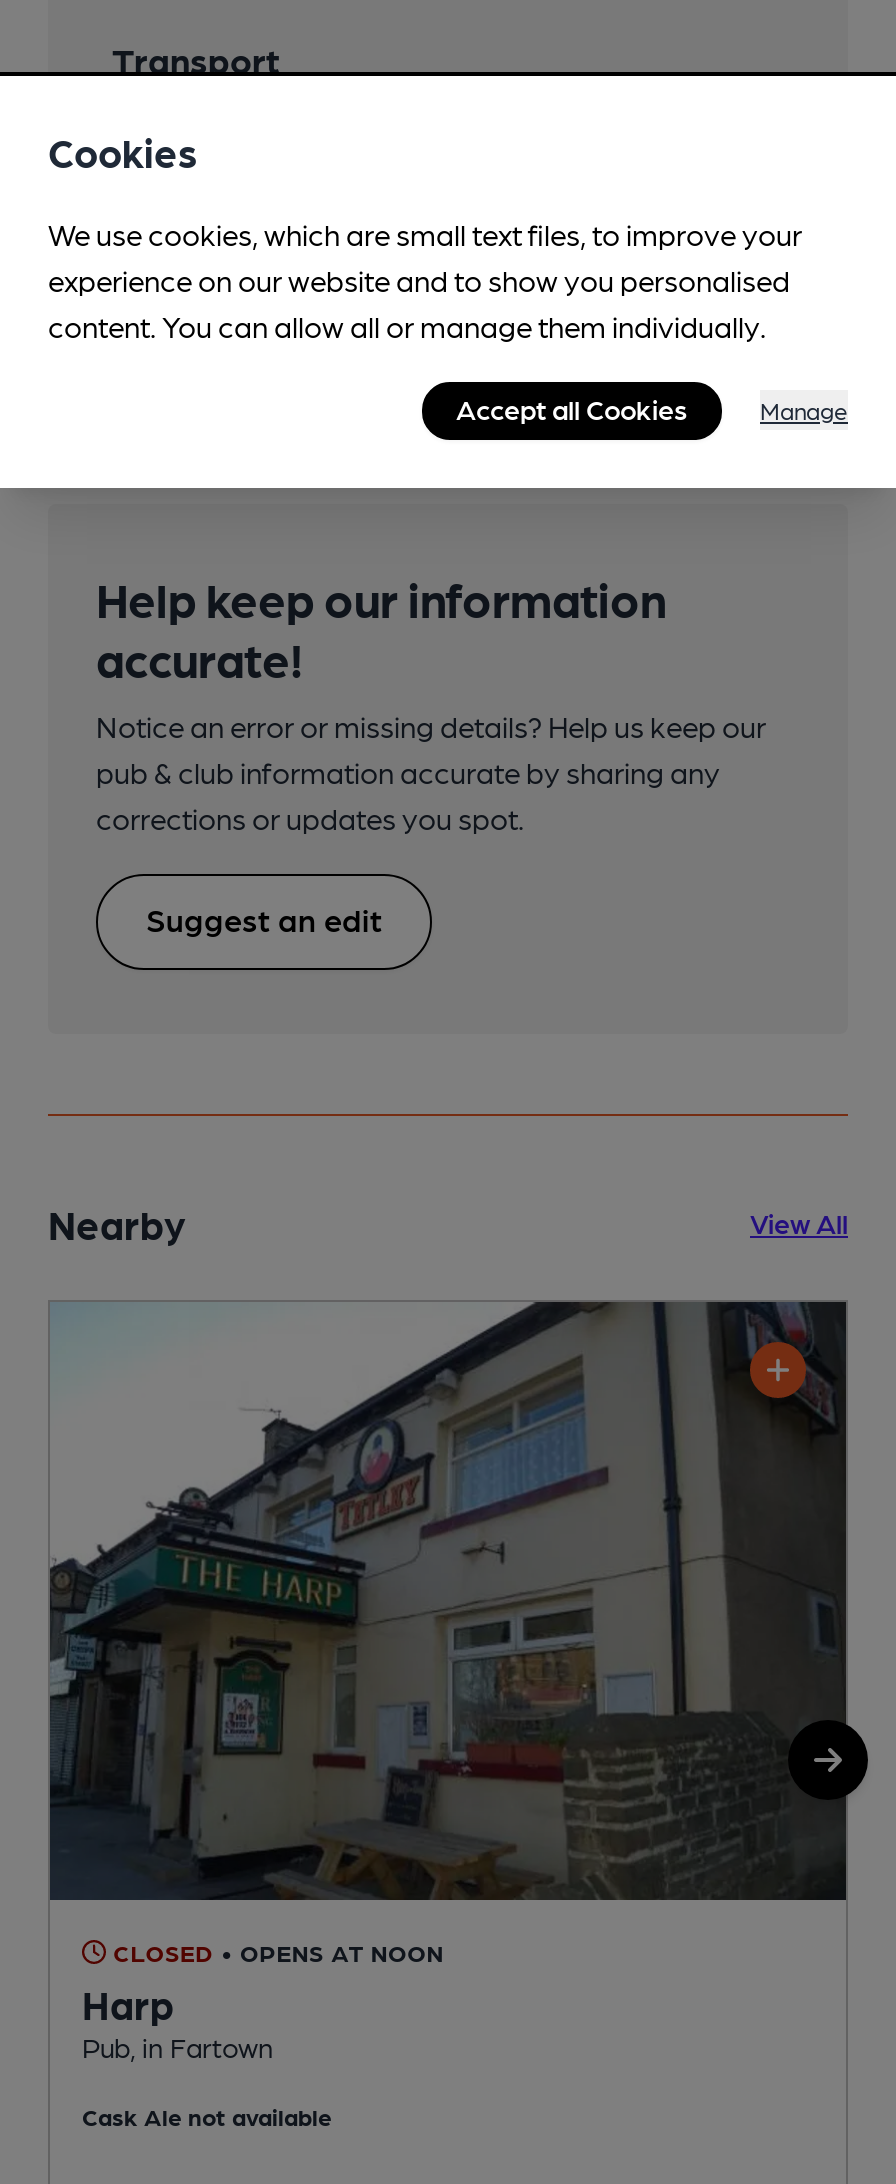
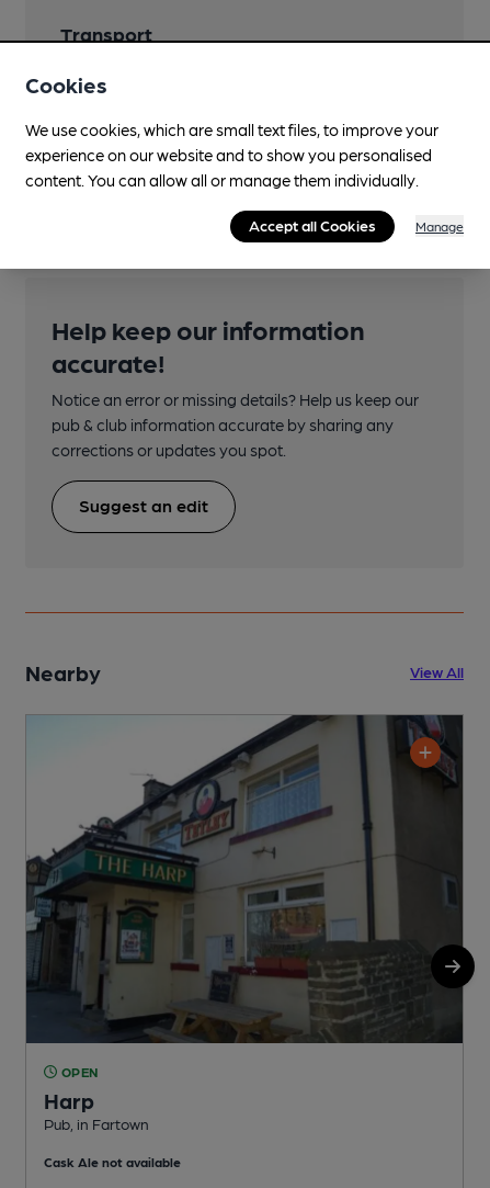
[106,1938,444,1966] CLOSED • OPENS AT NOON -> [57,1064,99,1079] OPEN

